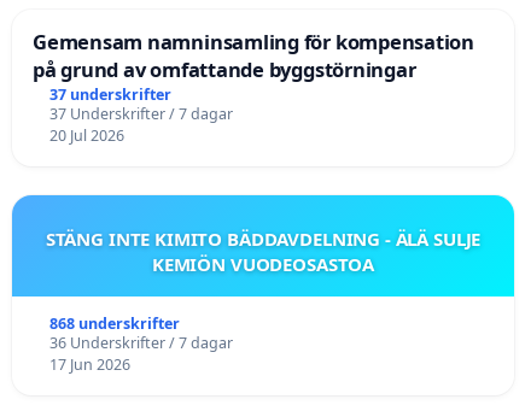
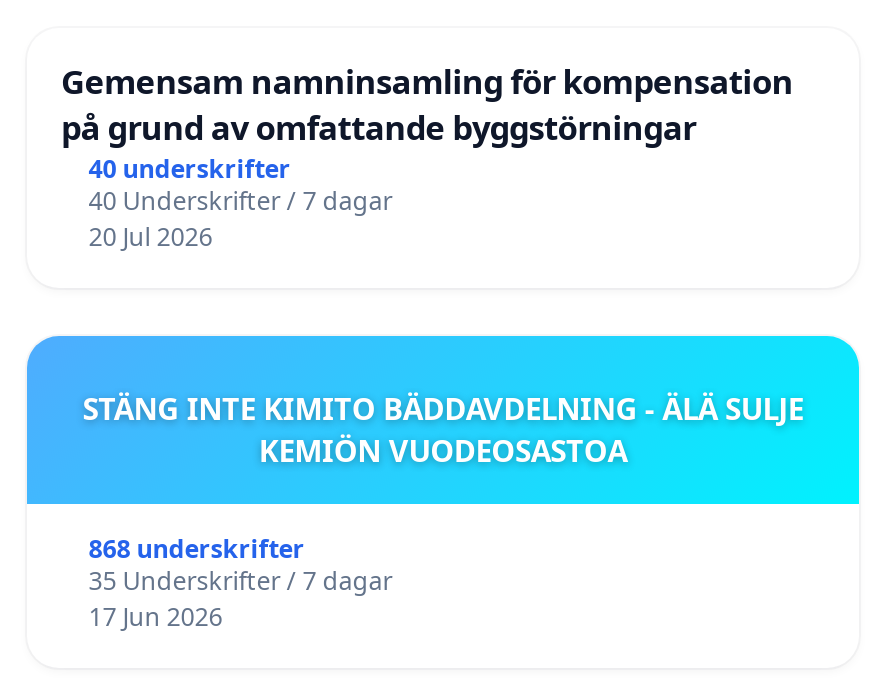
[49,84,171,105] 37 underskrifter -> [89,152,291,186] 40 underskrifter
[49,103,233,124] 37 Underskrifter / 7 dagar -> [89,184,393,218] 40 Underskrifter / 7 dagar
[49,332,233,353] 36 Underskrifter / 7 dagar -> [89,564,393,598] 35 Underskrifter / 7 dagar

